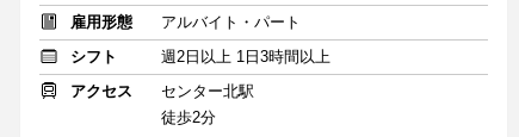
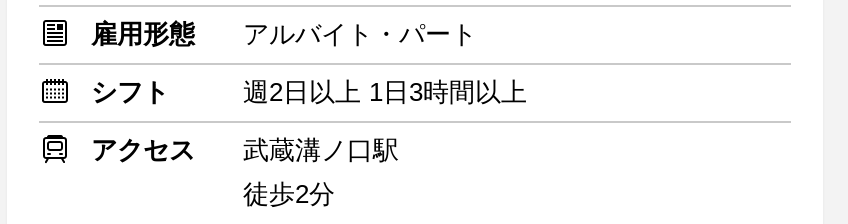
[161,82,254,100] センター北駅 -> [243,135,399,165] 武蔵溝ノ口駅

